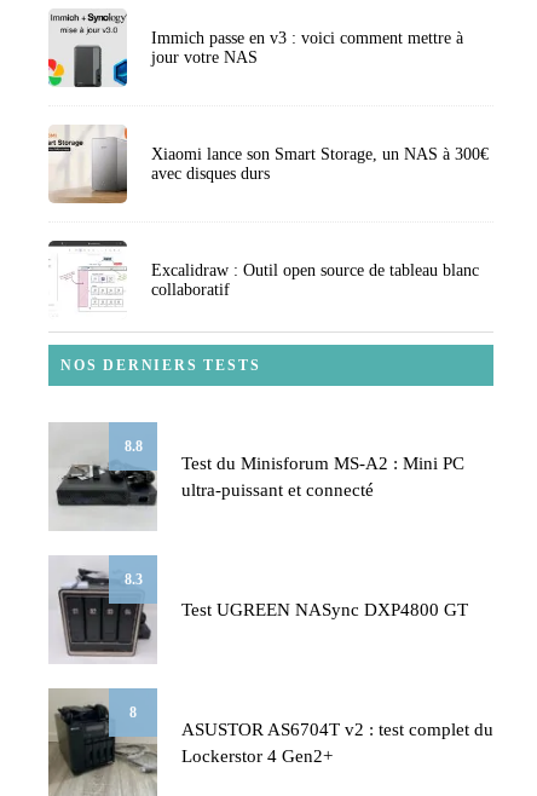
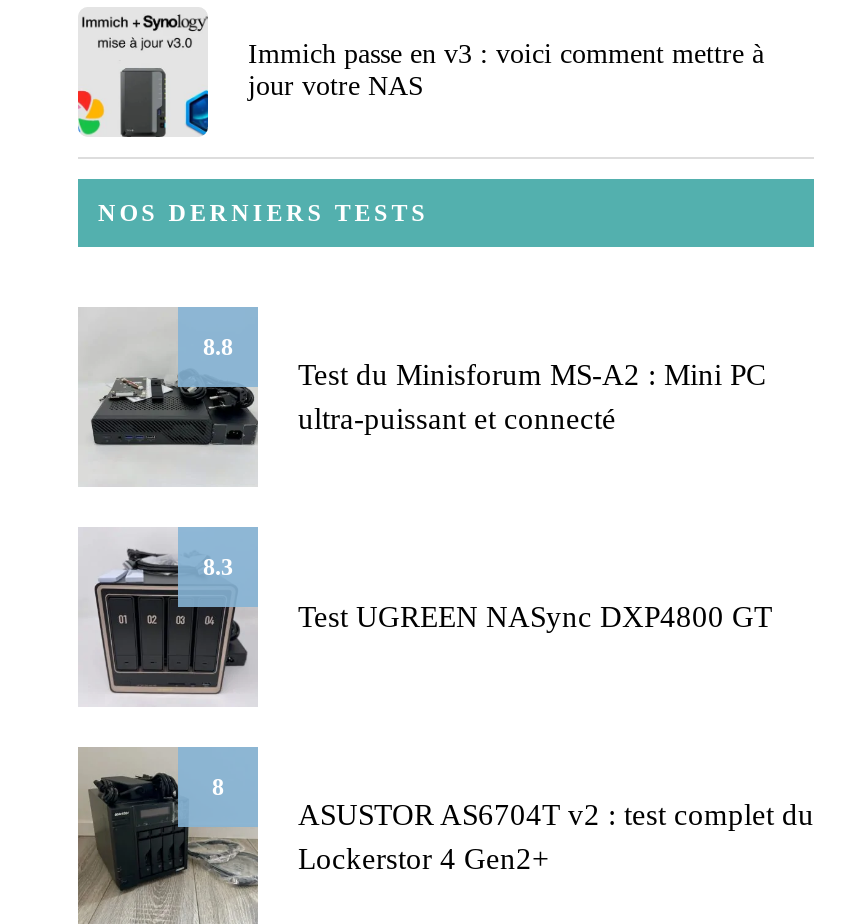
[47,125,489,204] [image] | Xiaomi lance son Smart Storage, un NAS à 300€ | avec disques durs -> none
[48,240,479,307] [image] | Excalidraw : Outil open source de tableau blanc | collaboratif -> none

